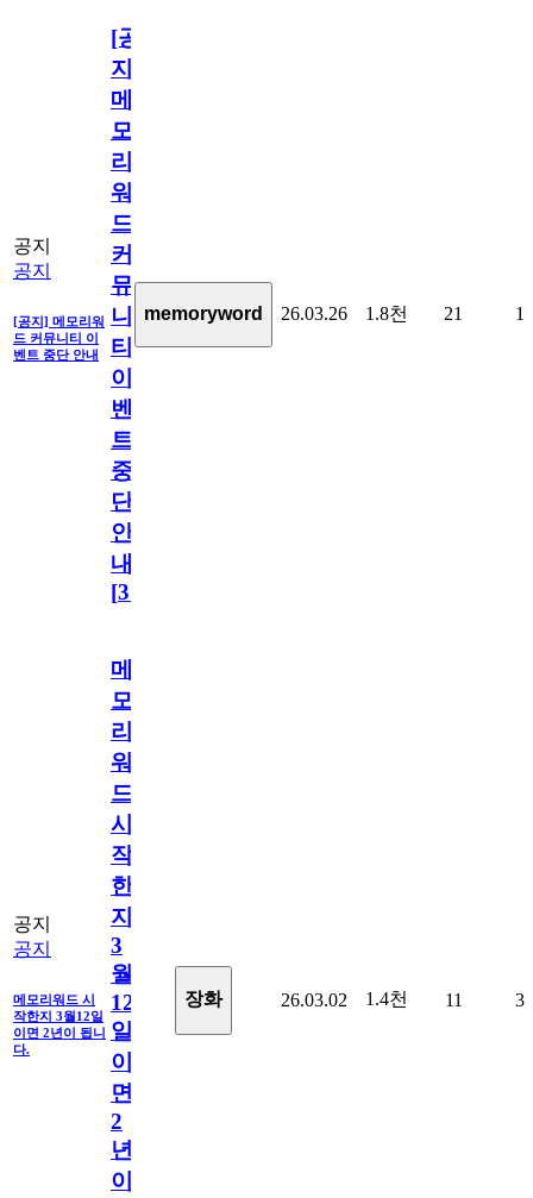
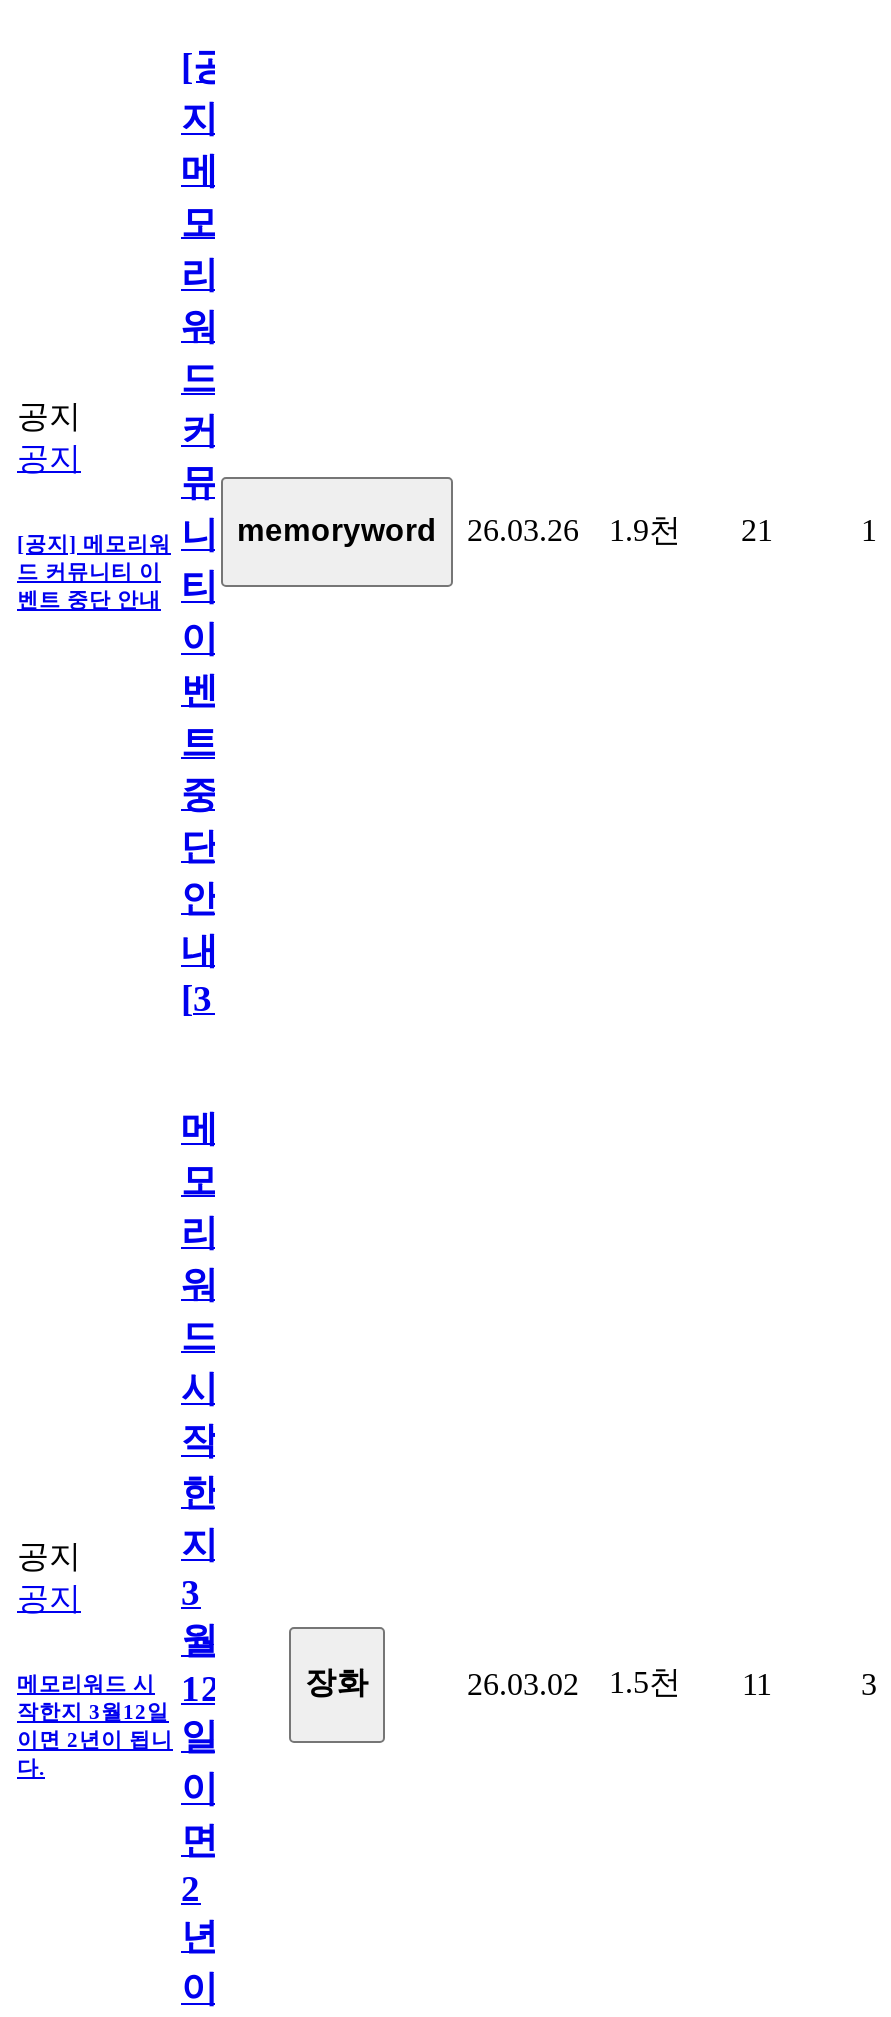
[365,303,408,323] 1.8천 -> [609,512,681,546] 1.9천
[281,988,462,1010] 26.03.02 1.4천 11 -> [467,1664,772,1700] 26.03.02 1.5천 11

